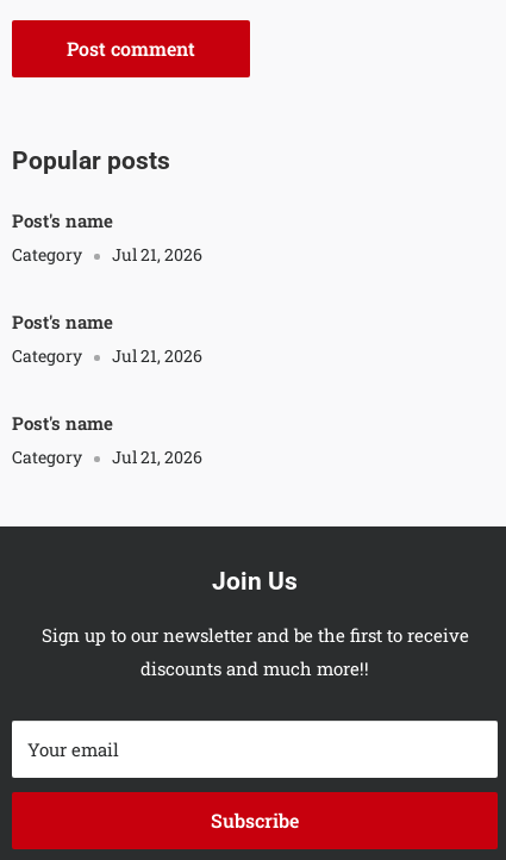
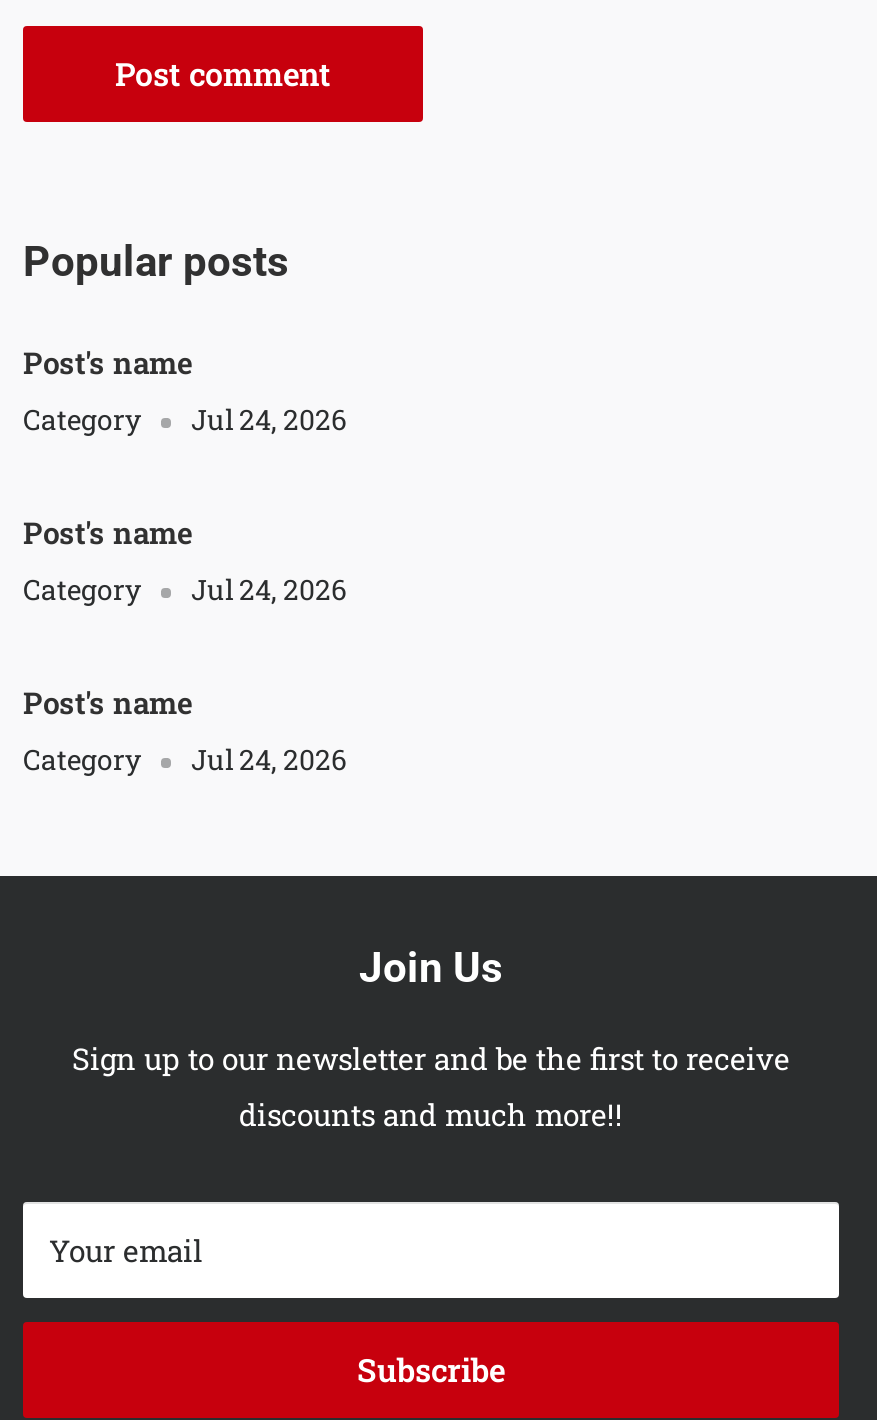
[12,243,202,266] Category Jul 21, 2026 -> [23,400,347,438] Category Jul 24, 2026
[12,344,202,367] Category Jul 21, 2026 -> [23,570,347,608] Category Jul 24, 2026
[12,445,202,468] Category Jul 21, 2026 -> [23,740,347,778] Category Jul 24, 2026

